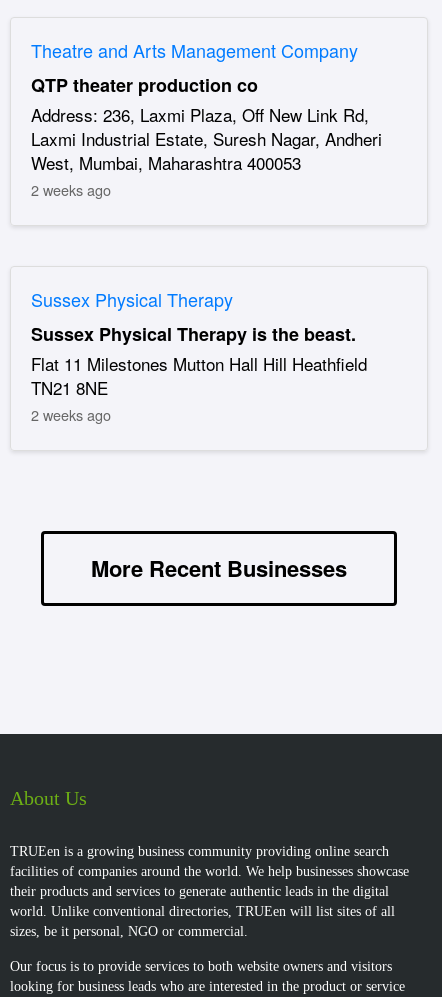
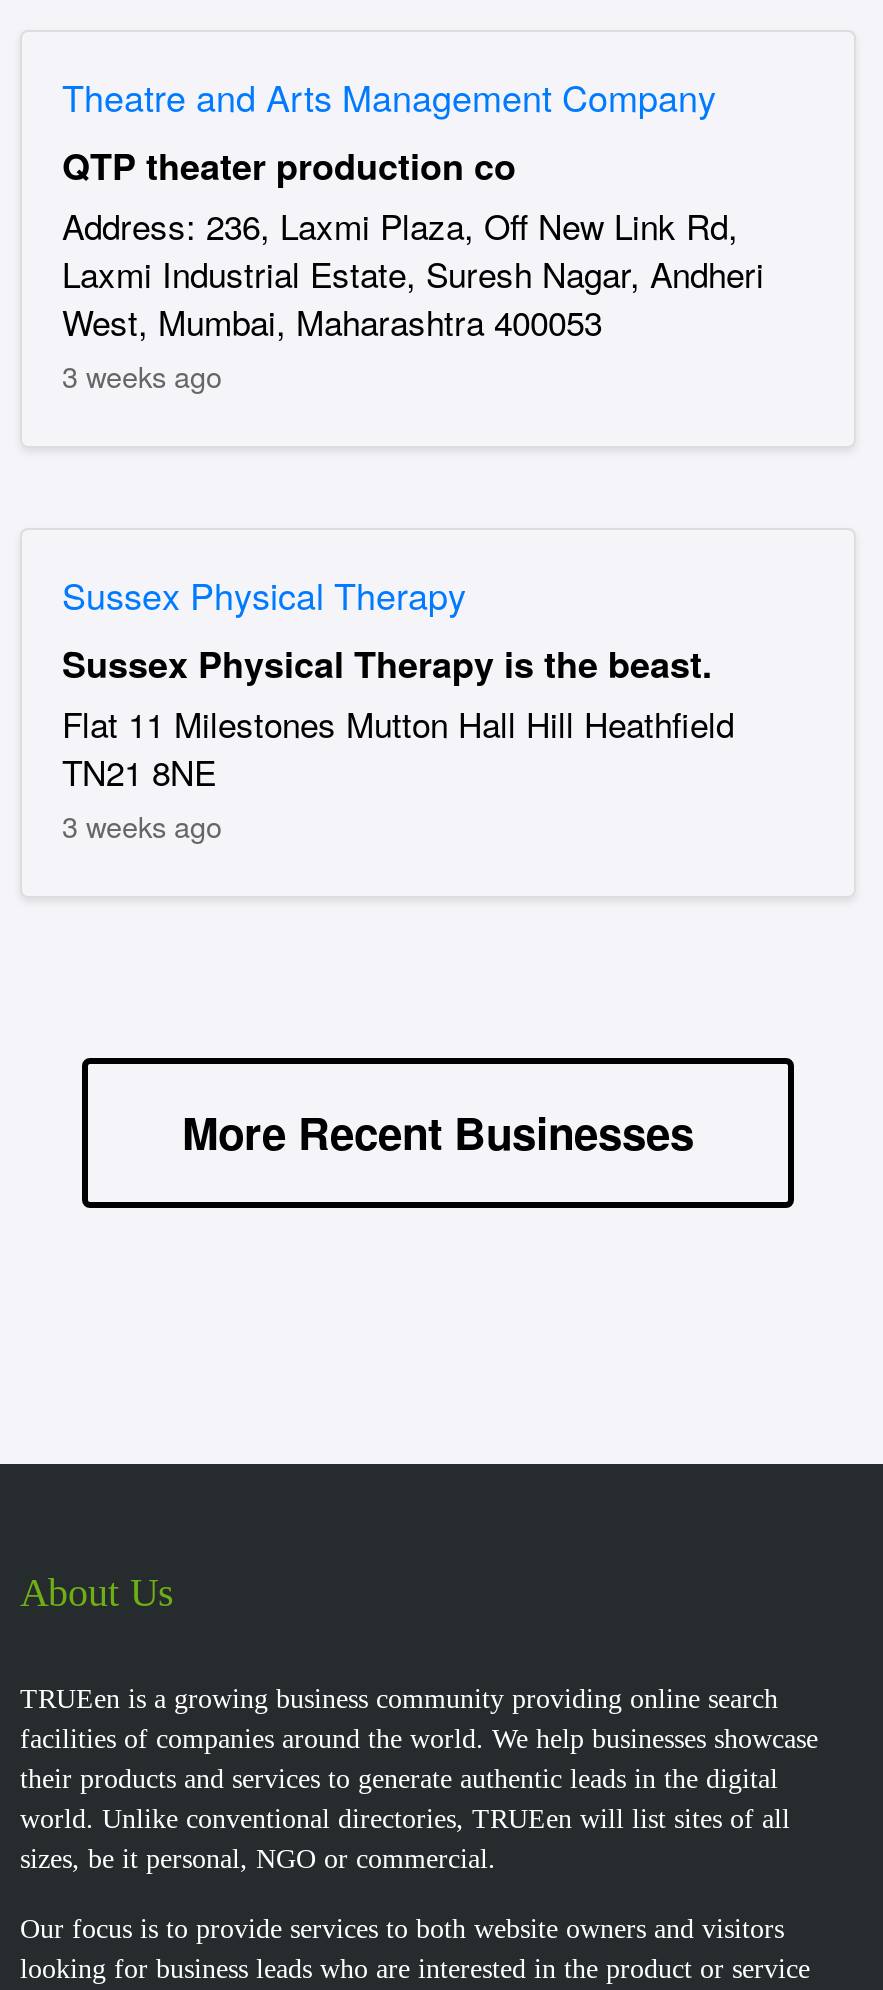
[31,178,111,199] 2 weeks ago -> [62,353,222,395] 3 weeks ago
[31,403,111,424] 2 weeks ago -> [62,803,222,845] 3 weeks ago

